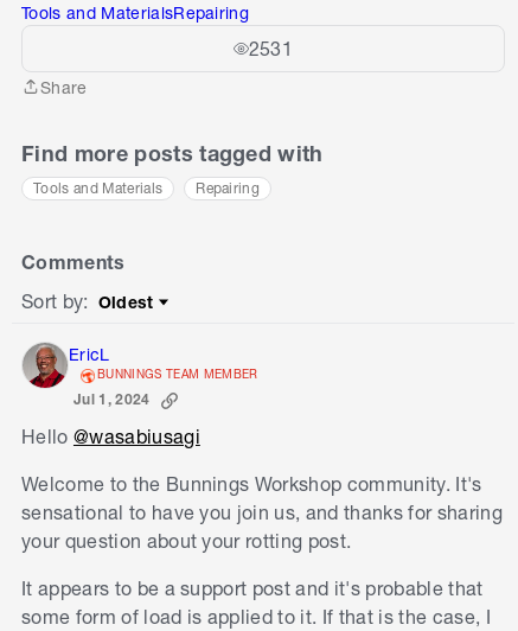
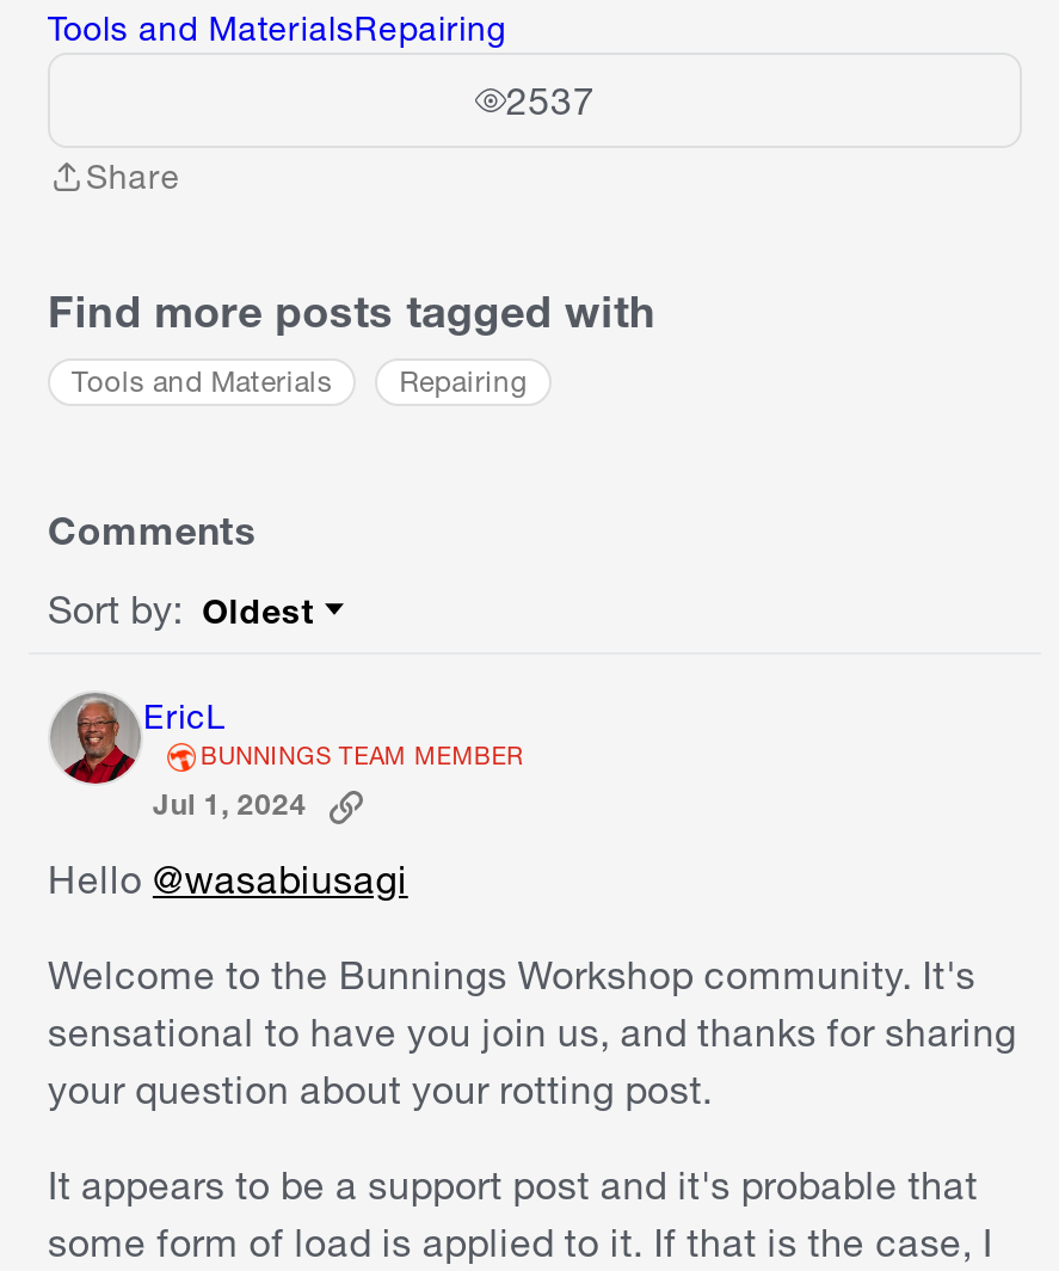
[249,37,293,60] 2531 -> [506,75,595,120] 2537

